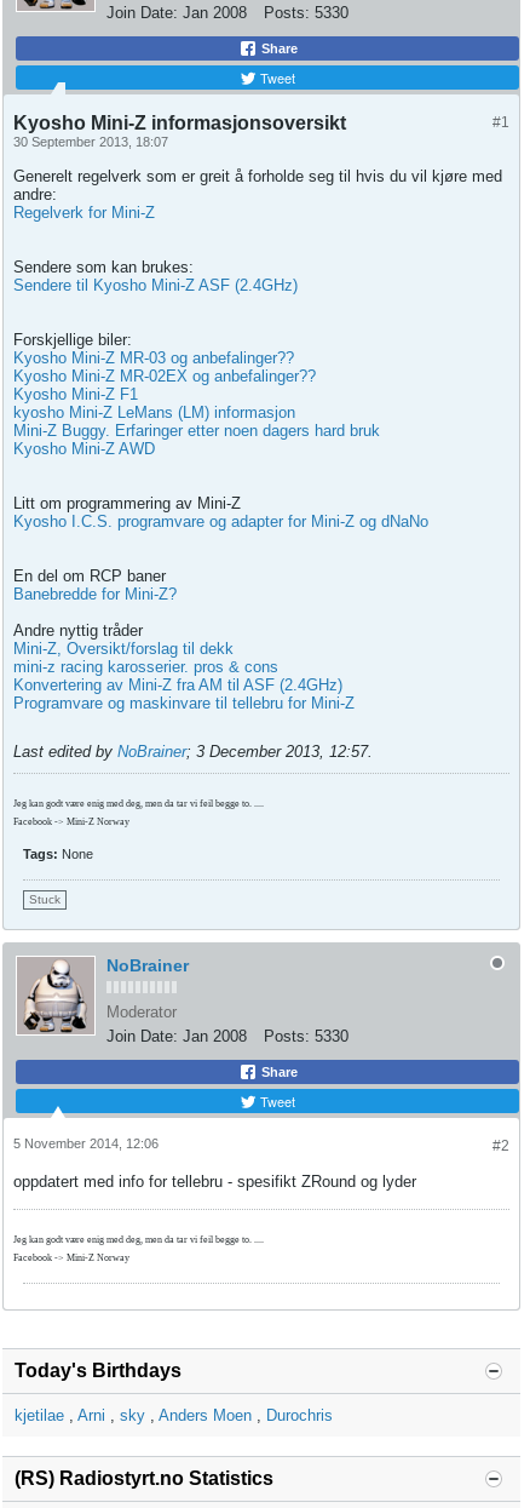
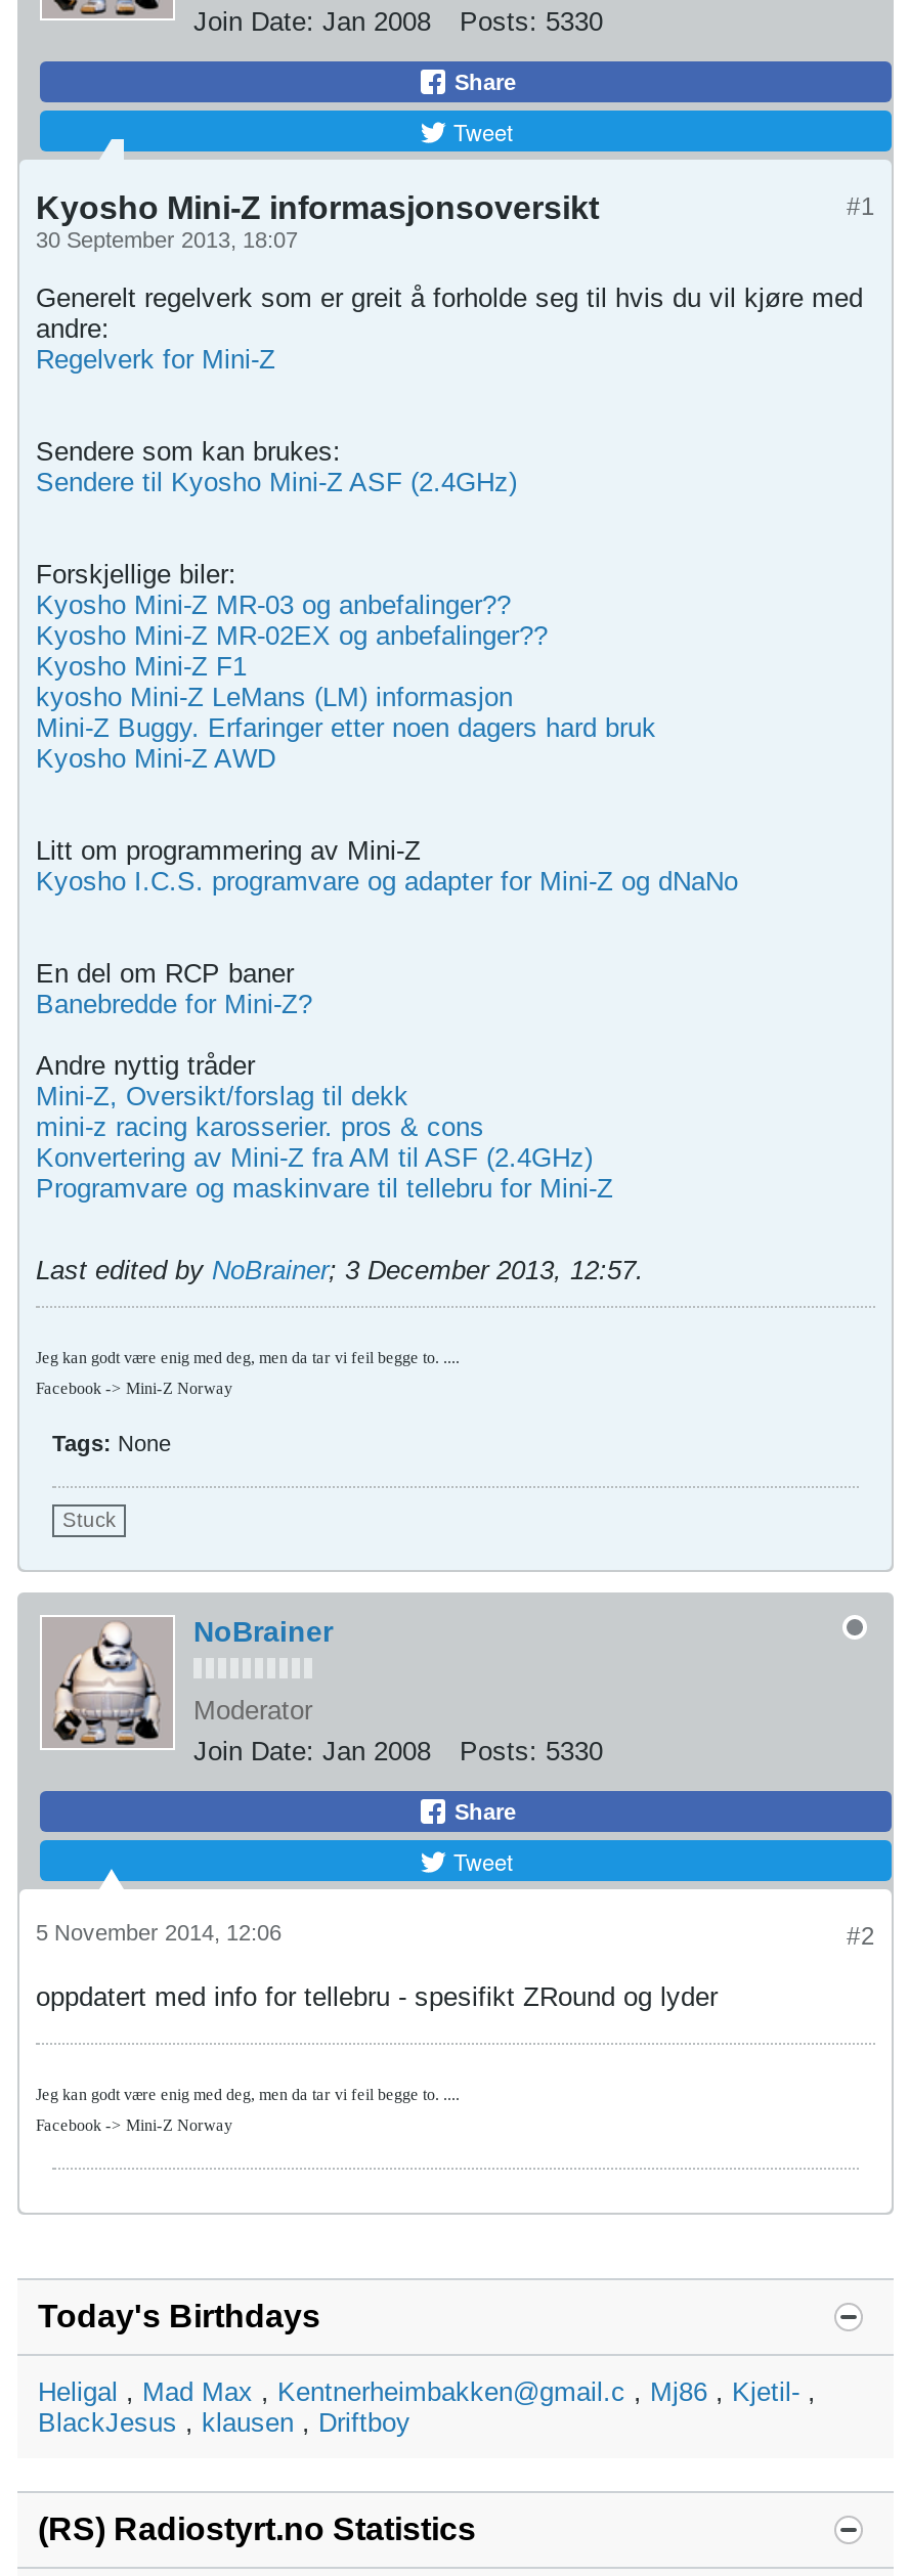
[15,1406,333,1424] kjetilae | Arni | sky | Anders Moen | Durochris -> [38,2376,799,2438] Heligal | Mad Max | Kentnerheimbakken@gmail.c | Mj86 | Kjetil- | BlackJesus | klausen | Driftboy

